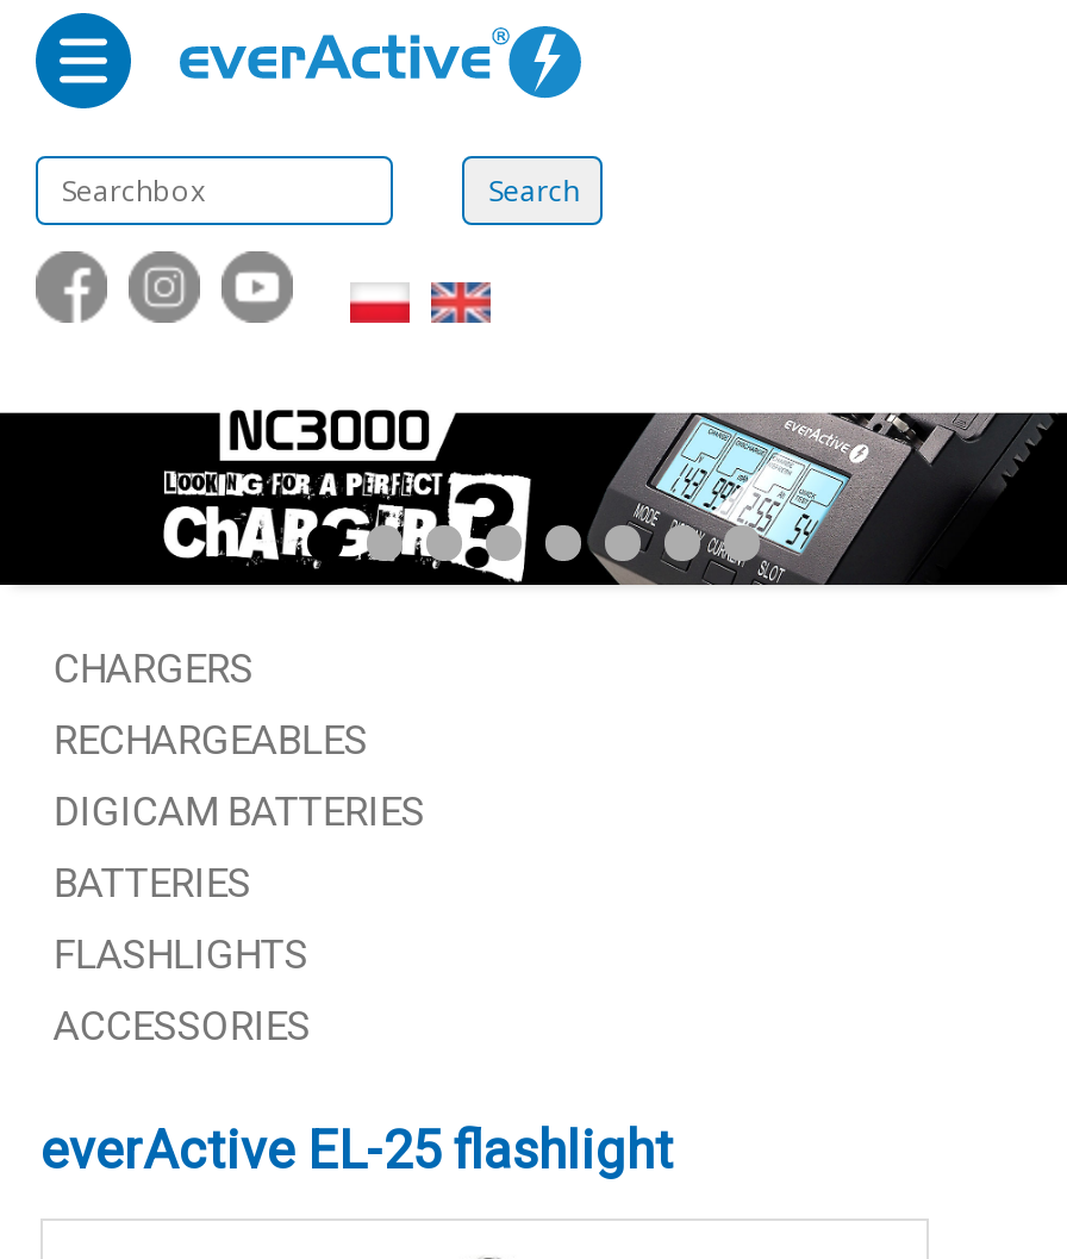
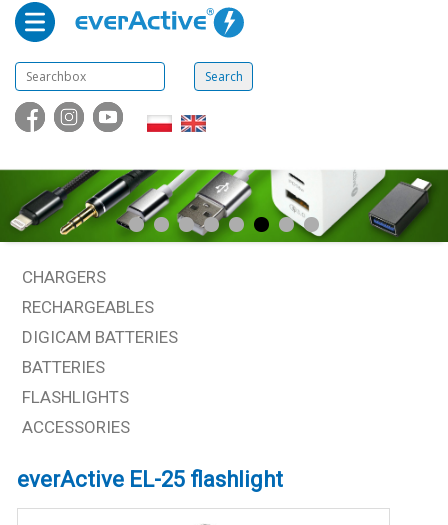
[7,409,1060,587] [image] -> [3,169,445,243] [image]

